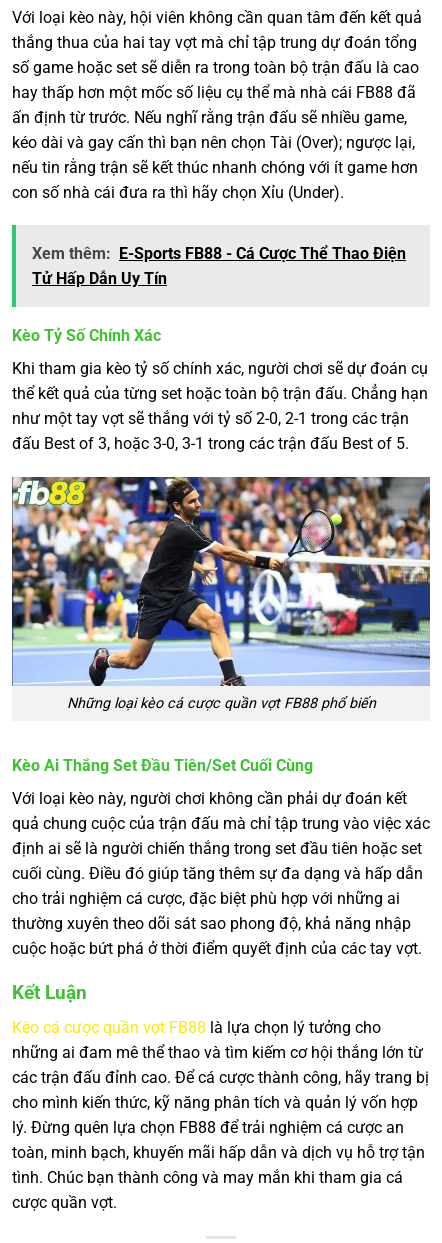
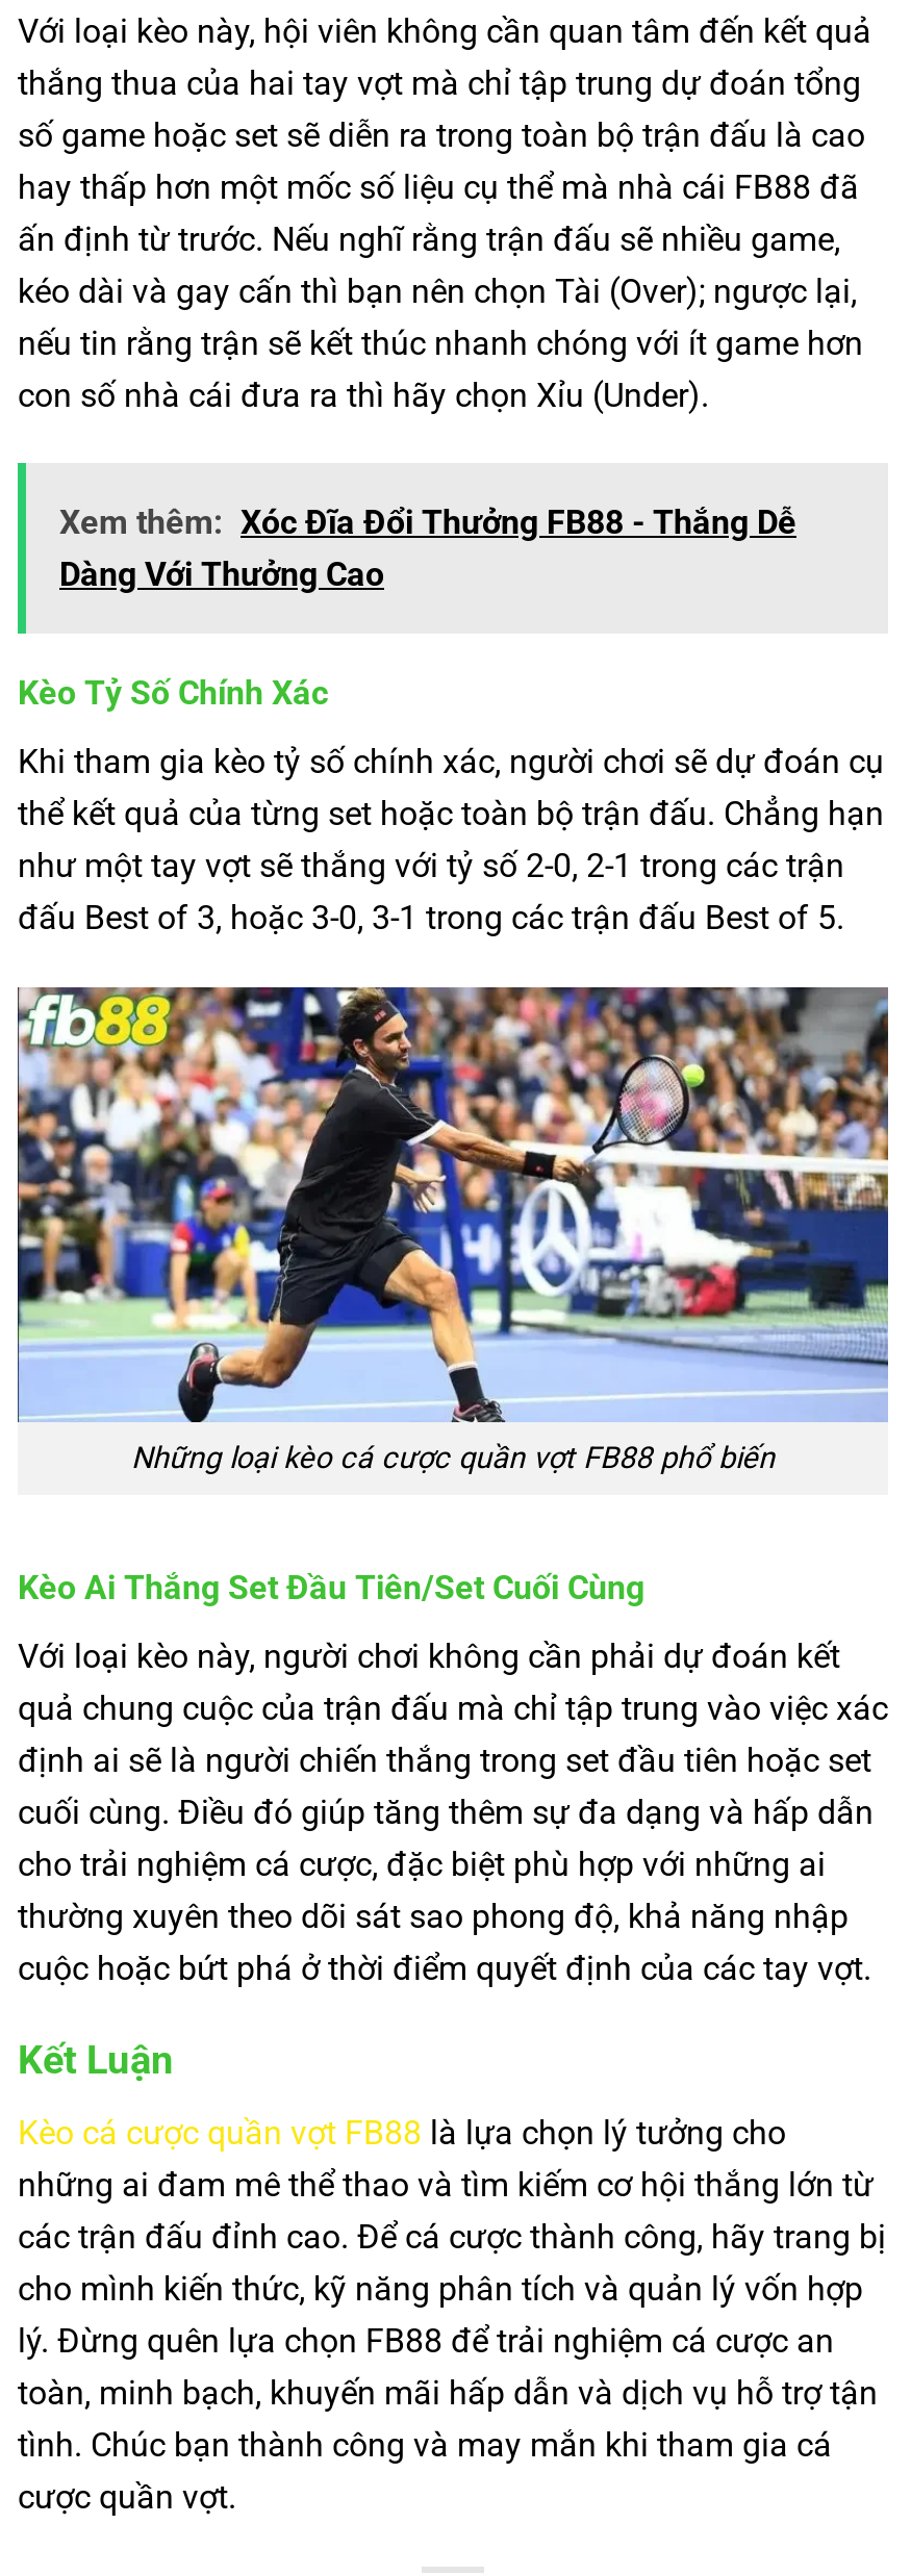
[32,244,406,288] Xem thêm: E-Sports FB88 - Cá Cược Thể Thao Điện | Tử Hấp Dẫn Uy Tín -> [59,503,796,595] Xem thêm: Xóc Đĩa Đổi Thưởng FB88 - Thắng Dễ | Dàng Với Thưởng Cao

